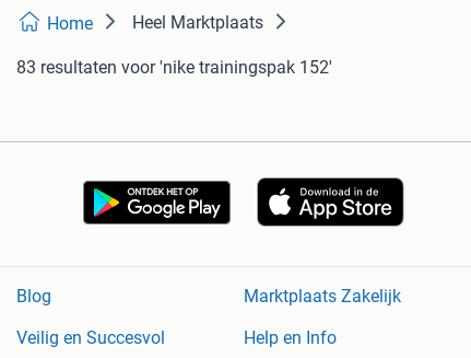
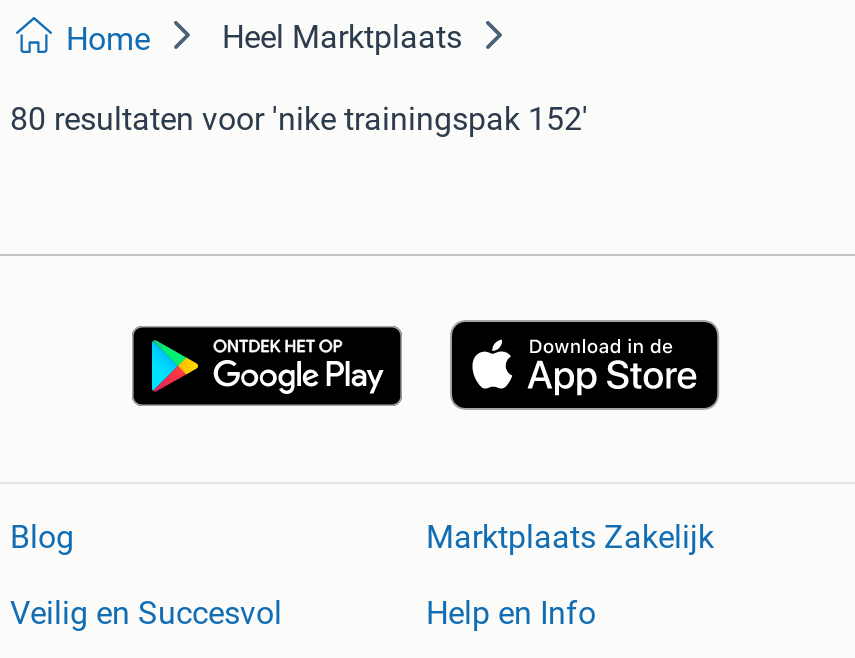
[16,57,332,78] 83 resultaten voor 'nike trainingspak 152' -> [10,101,588,139] 80 resultaten voor 'nike trainingspak 152'

